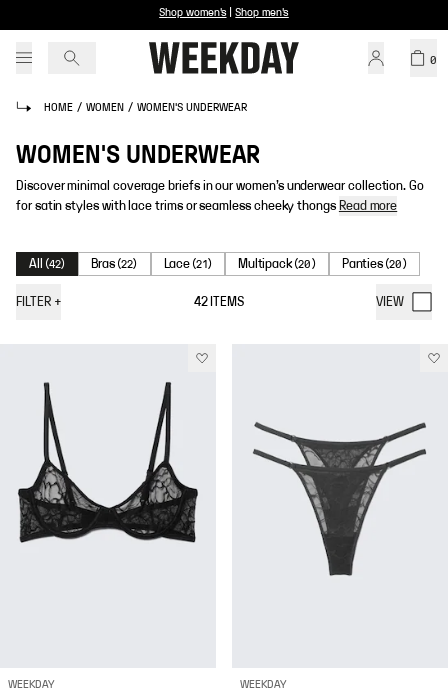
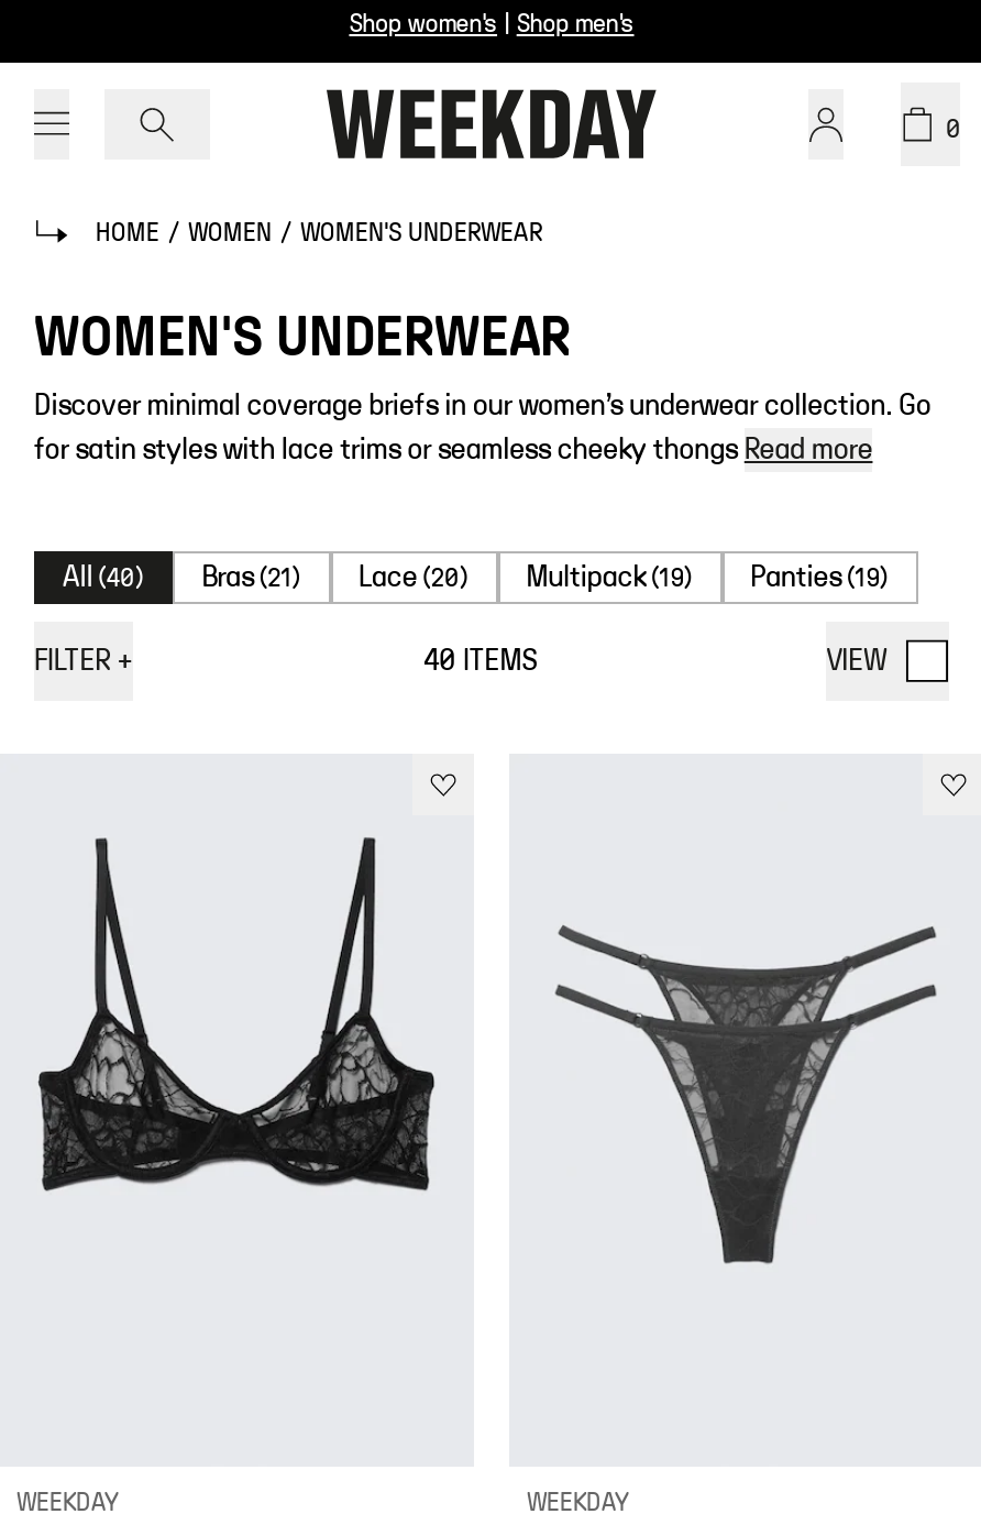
[29,257,65,271] All (42) -> [63,562,145,593] All (40)
[91,257,137,271] Bras (22) -> [202,562,301,593] Bras (21)
[163,257,212,271] Lace (21) -> [359,562,469,593] Lace (20)
[238,257,316,271] Multipack (20) -> [526,562,693,593] Multipack (19)
[342,257,407,271] Panties (20) -> [750,562,889,593] Panties (19)
[194,295,244,309] 42 ITEMS -> [424,646,537,677] 40 ITEMS

